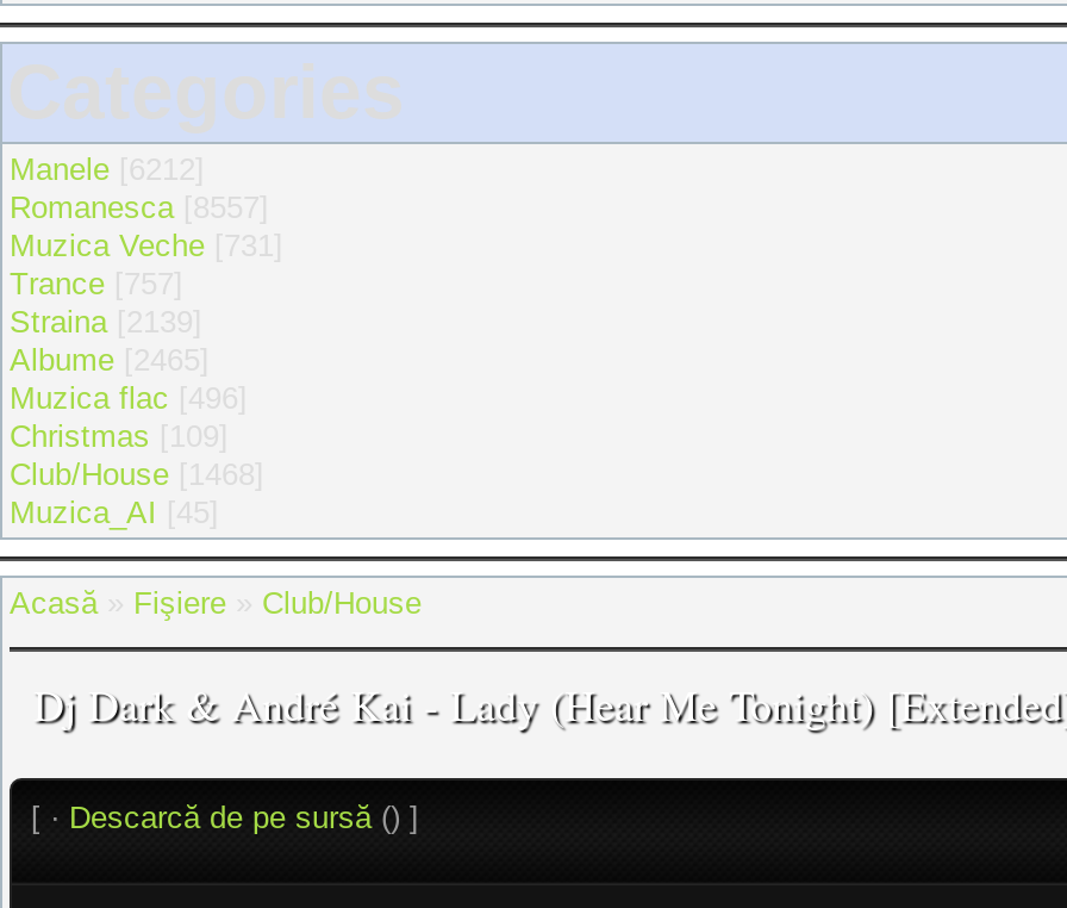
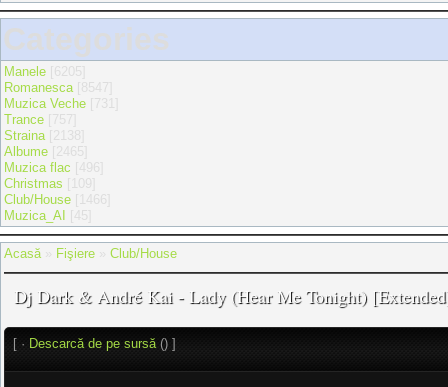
[10,151,205,187] Manele [6212] -> [4,64,86,79] Manele [6205]
[10,189,269,225] Romanesca [8557] -> [4,80,113,95] Romanesca [8547]
[10,304,202,340] Straina [2139] -> [4,128,85,143] Straina [2138]
[10,456,264,492] Club/House [1468] -> [4,192,111,207] Club/House [1466]

